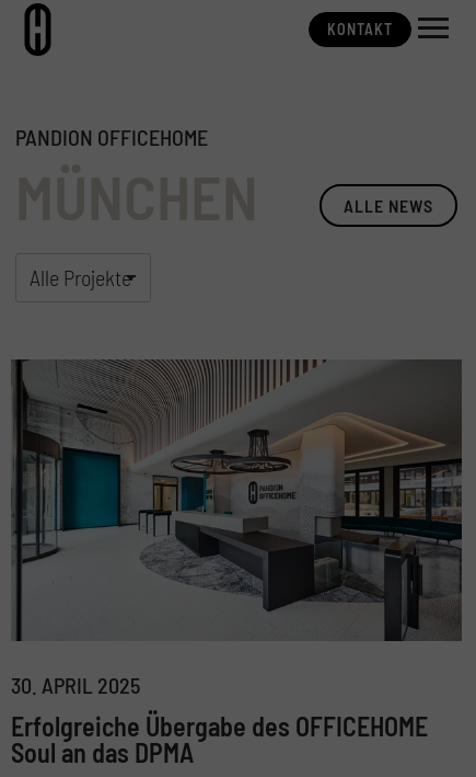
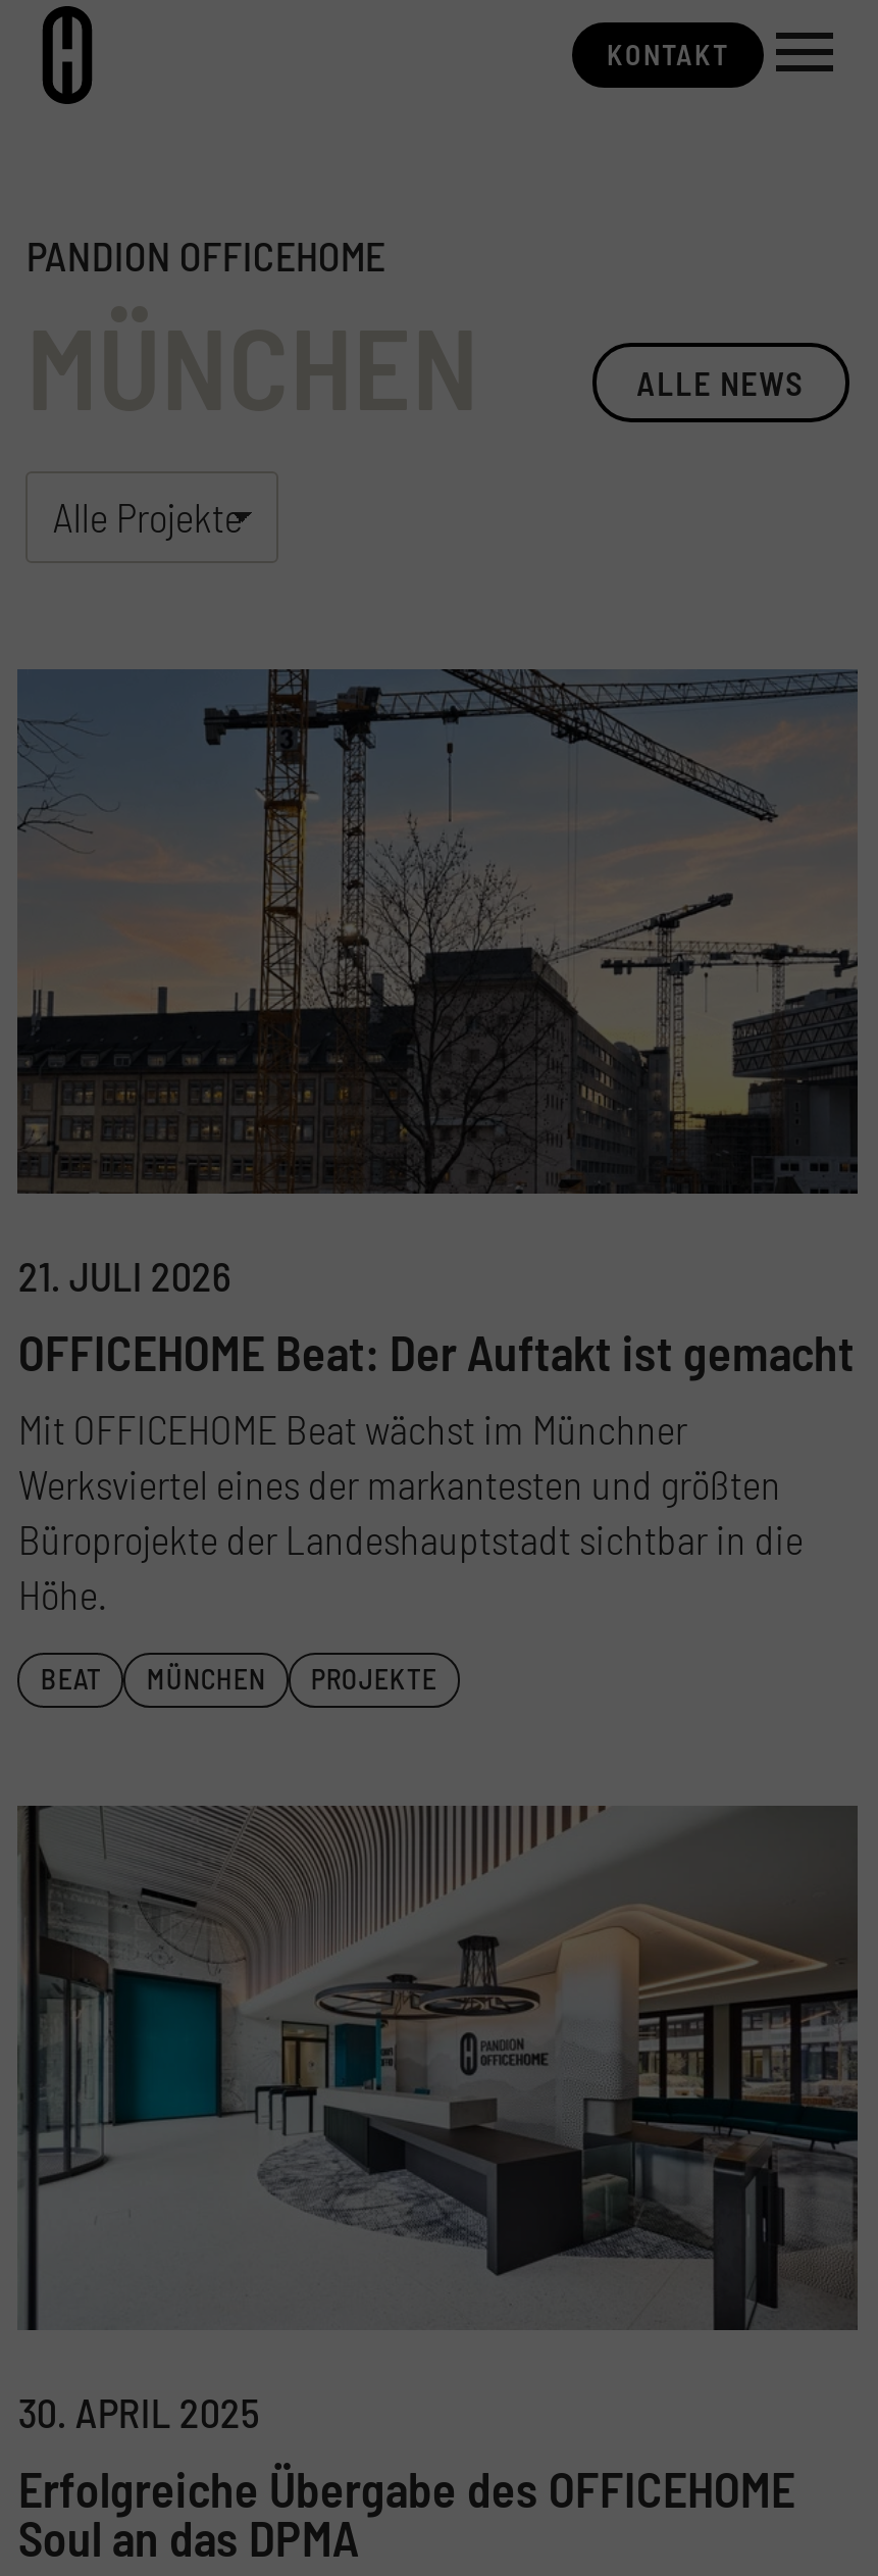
none -> [15,669,858,1695] [image] | 21. JULI 2026 | OFFICEHOME Beat: Der Auftakt ist gemacht | Mit OFFICEHOME Beat wächst im Münchner | Werksviertel eines der markantesten und größten | Büroprojekte der Landeshauptstadt sichtbar in die | Höhe. | BEAT | MÜNCHEN | PROJEKTE

